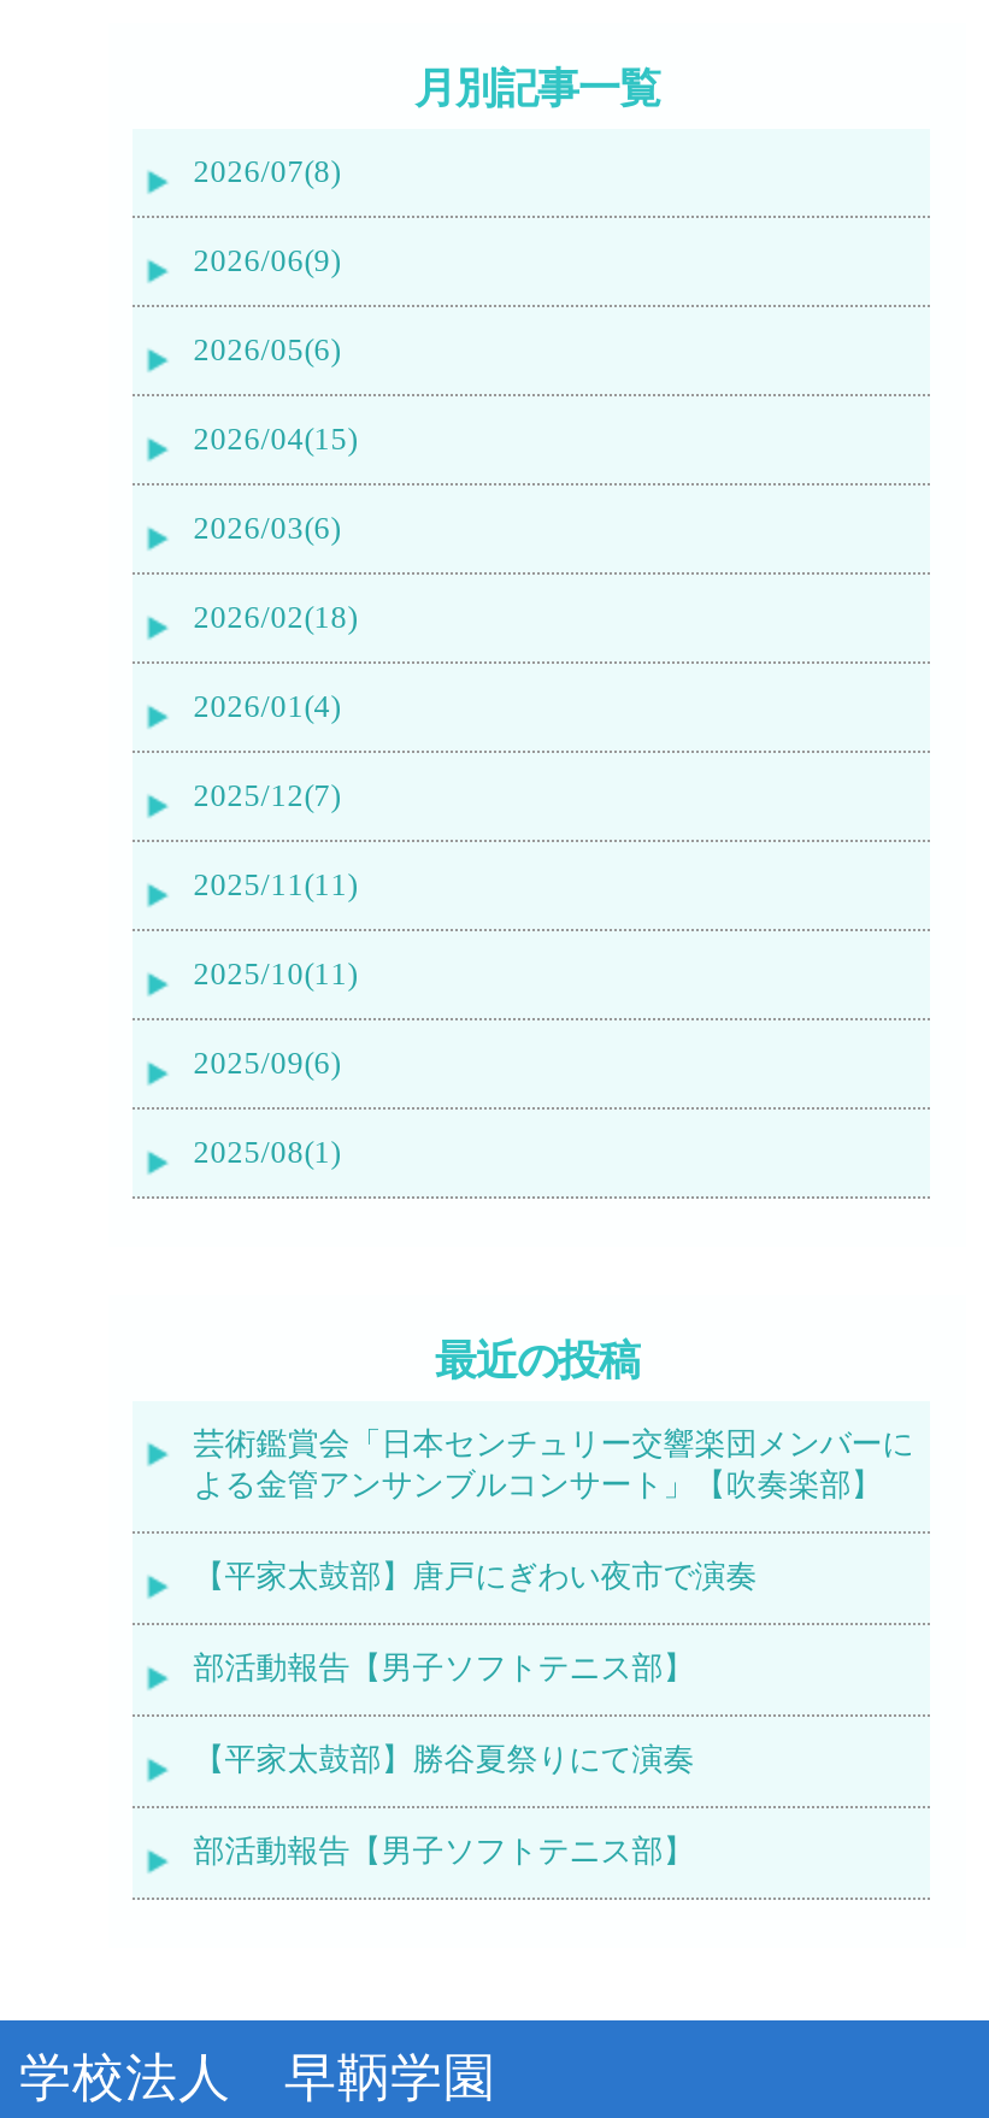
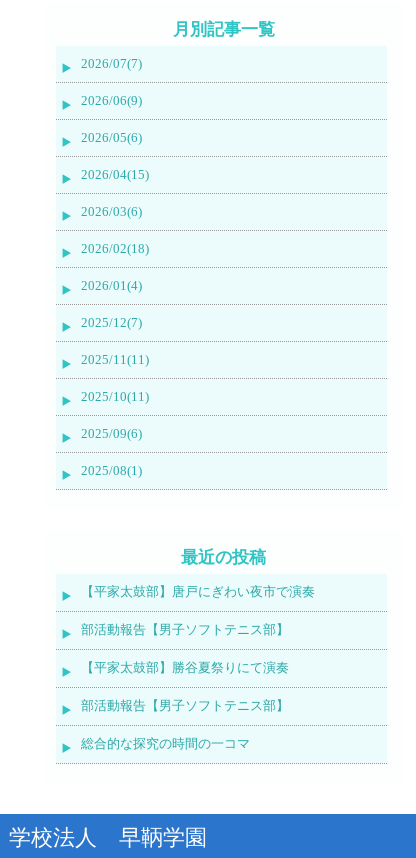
[193,154,340,190] 2026/07(8) -> [81,56,142,71] 2026/07(7)
[193,1426,914,1503] 芸術鑑賞会「日本センチュリー交響楽団メンバーに | よる金管アンサンブルコンサート」【吹奏楽部】 -> none
moved [193,1559,757,1869] -> [81,584,315,713]: 【平家太鼓部】唐戸にぎわい夜市で演奏 | 部活動報告【男子ソフトテニス部】 | 【平家太鼓部】勝谷夏祭りにて演奏 | 部活動報告【男子ソフトテニス部】
none -> [81,736,250,751] 総合的な探究の時間の一コマ

